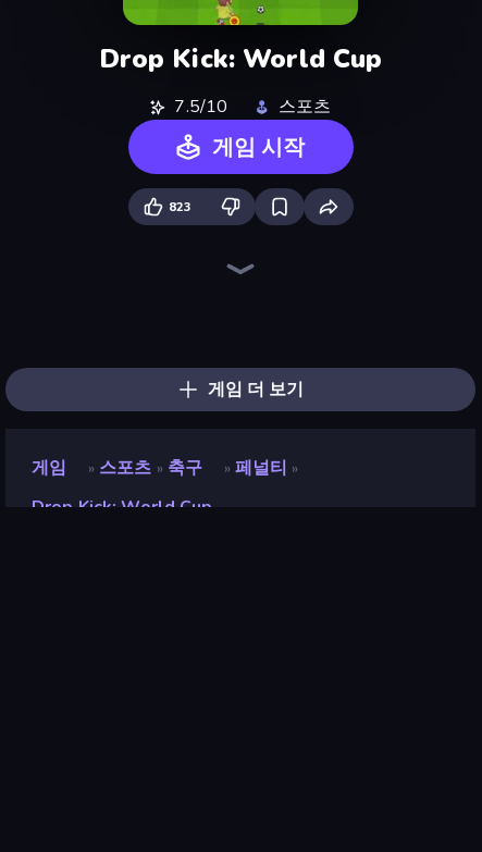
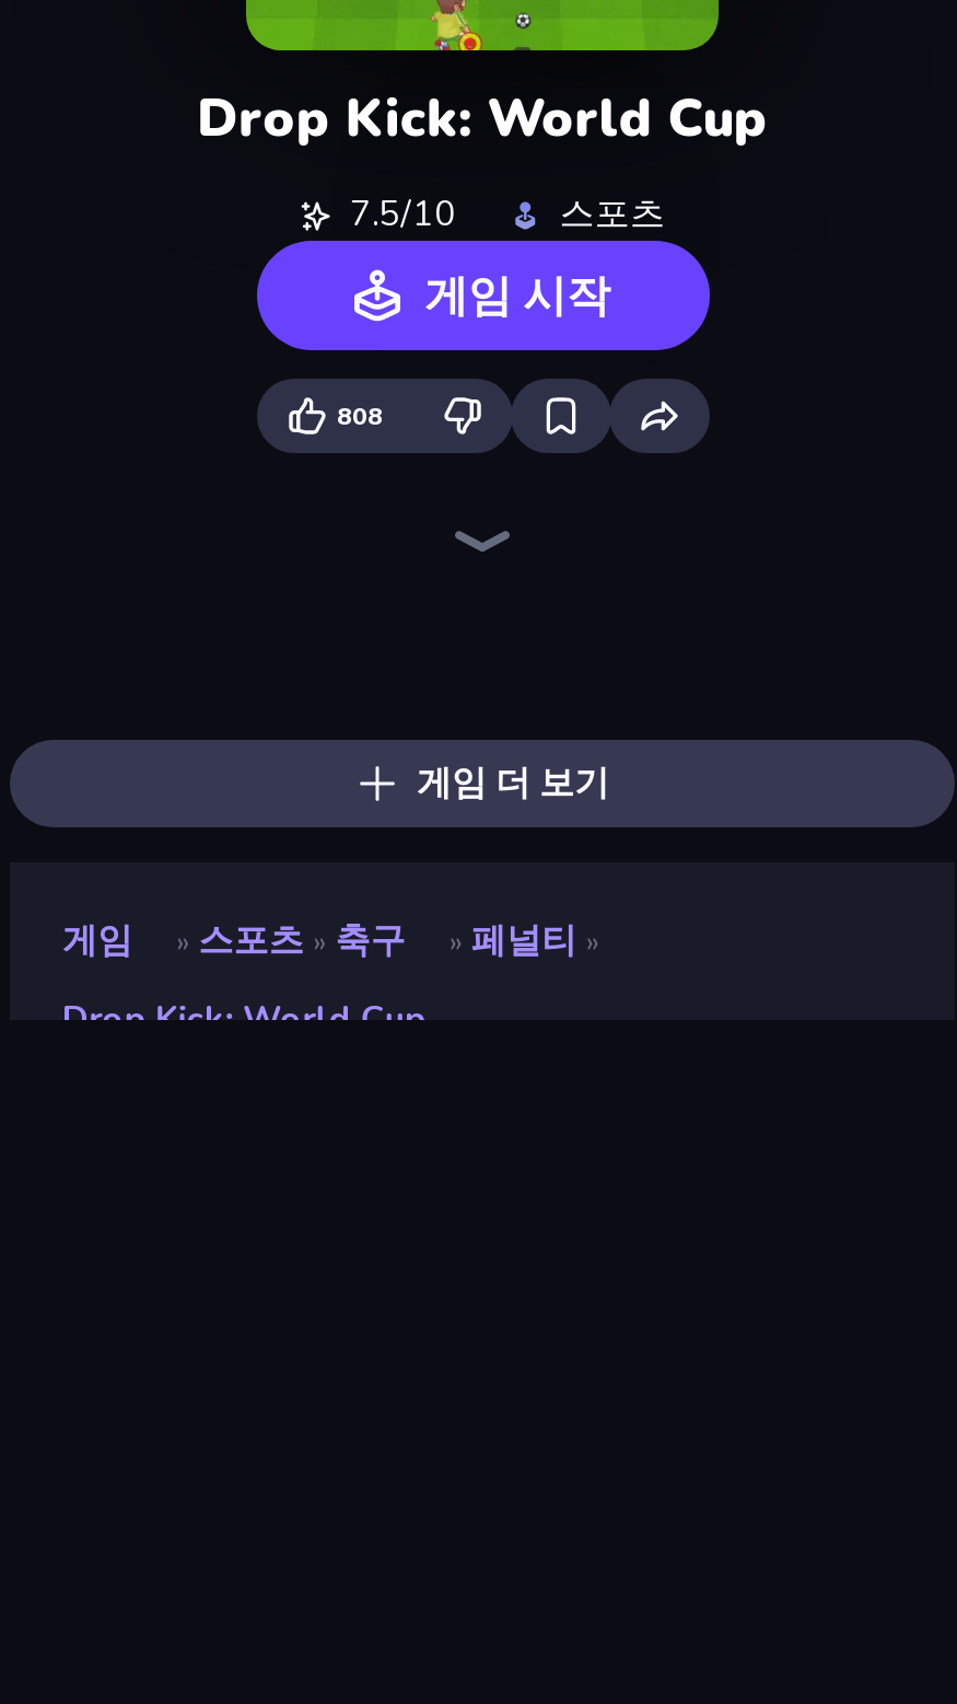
[168,199,191,215] 823 -> [337,399,383,432] 808

